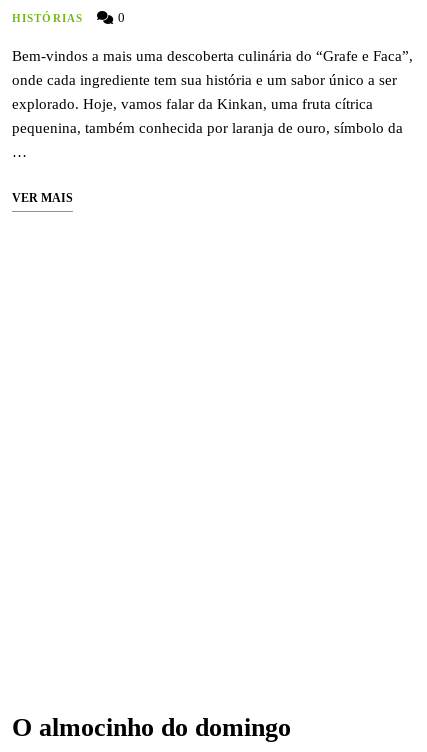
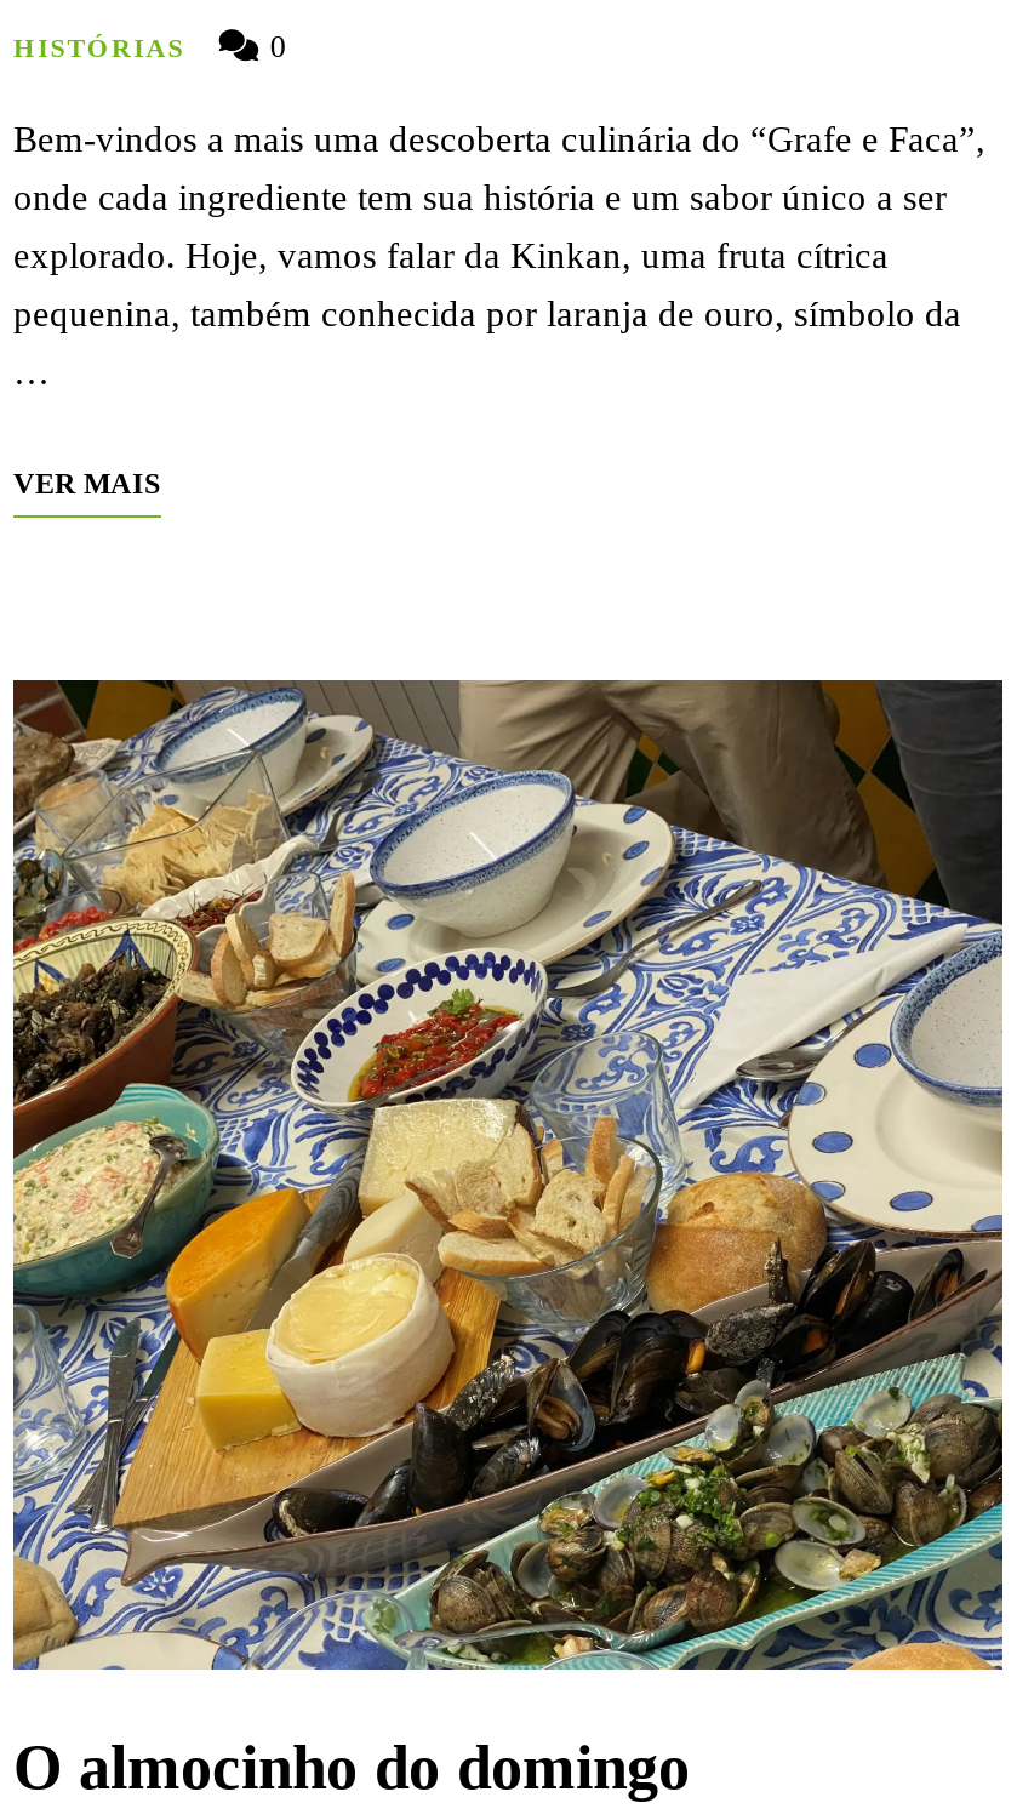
none -> [11,677,1005,1673] [image]

